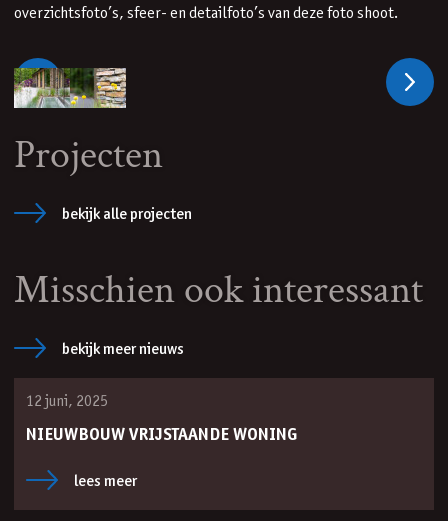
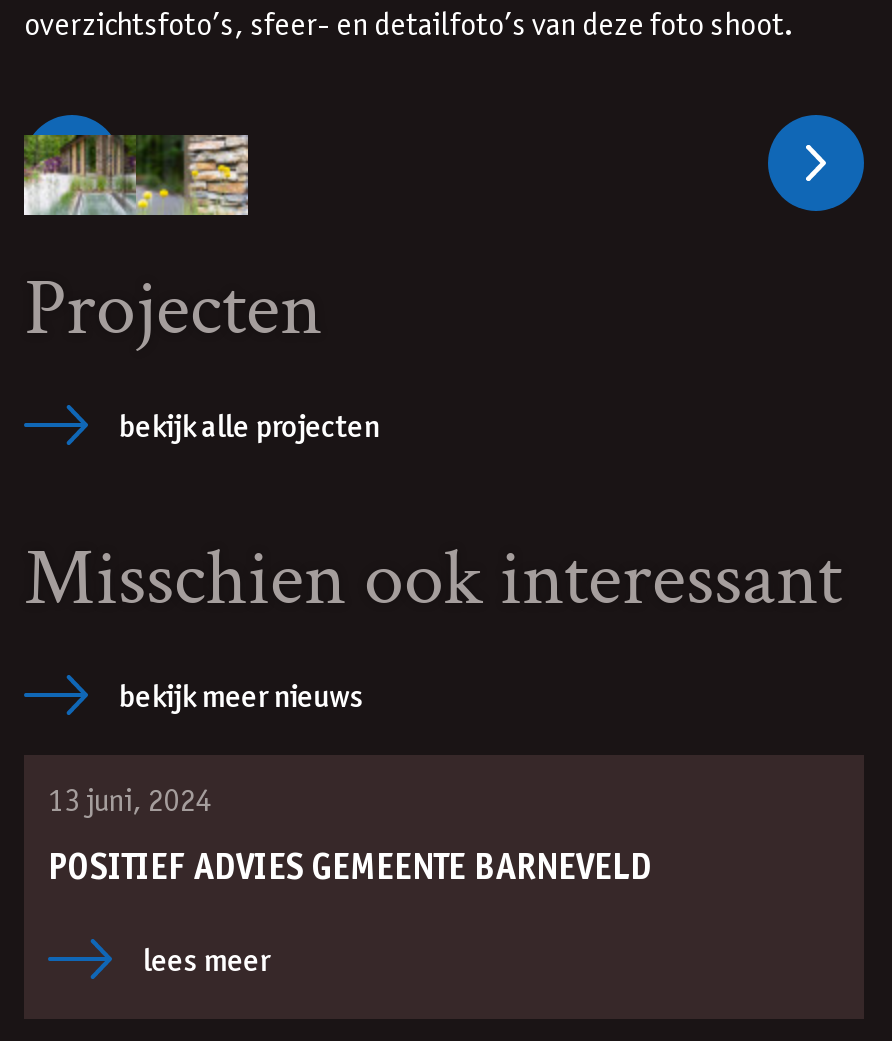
[26,394,108,409] 12 juni, 2025 -> [48,787,212,817] 13 juni, 2024
[26,427,297,444] NIEUWBOUW VRIJSTAANDE WONING -> [48,853,652,887] POSITIEF ADVIES GEMEENTE BARNEVELD

